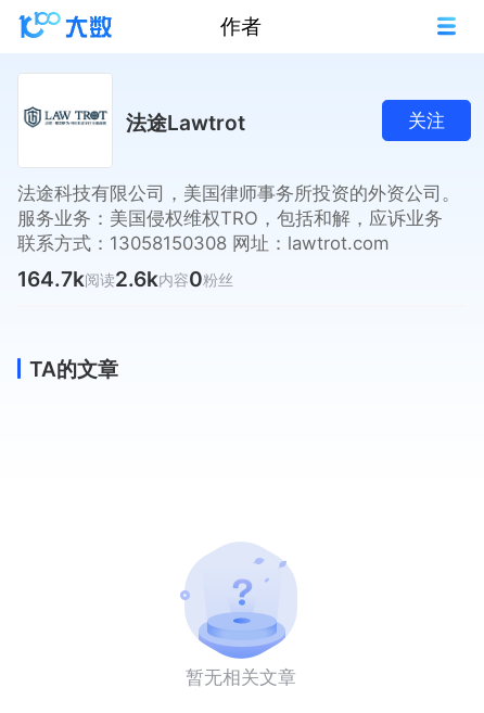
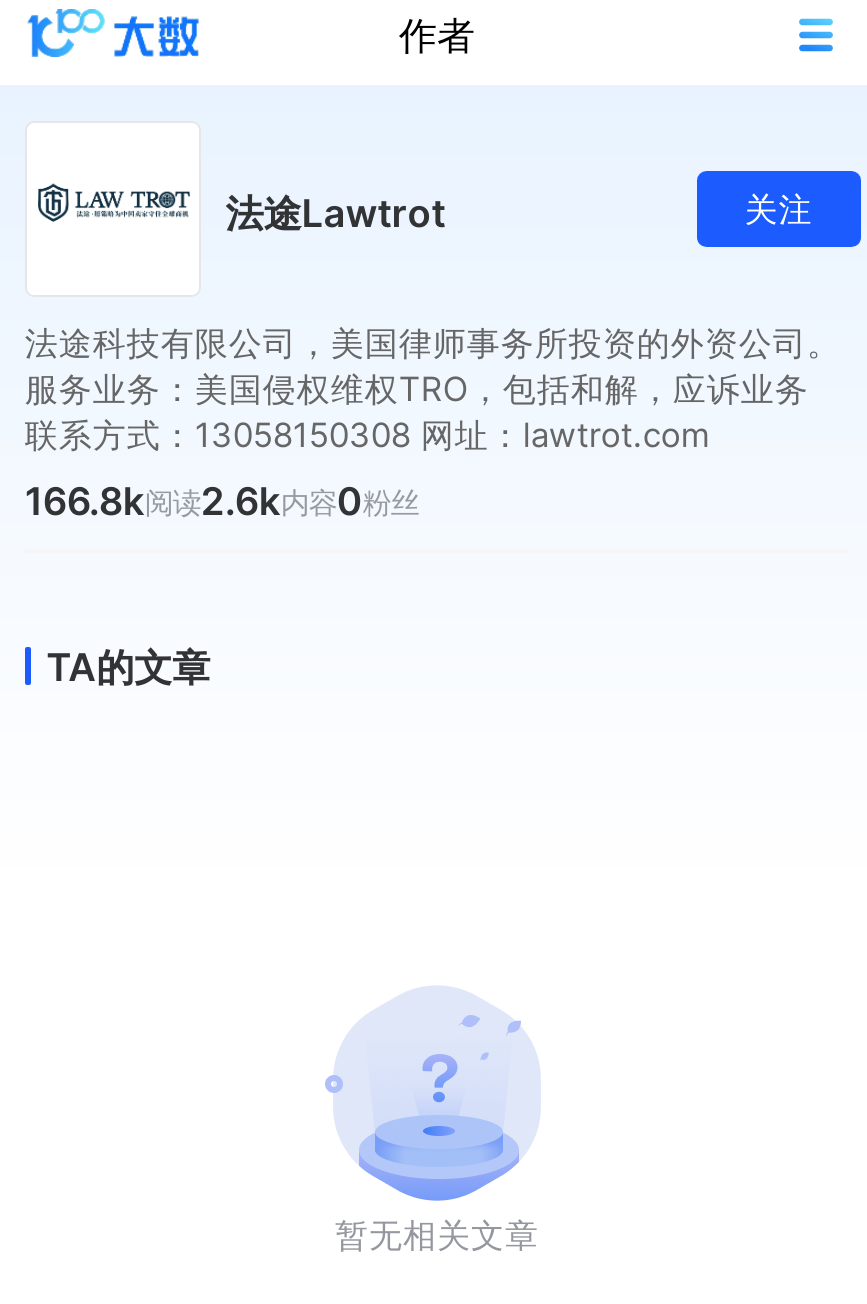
[17,266,233,292] 164.7k阅读2.6k内容0粉丝 -> [25,477,419,525] 166.8k阅读2.6k内容0粉丝

